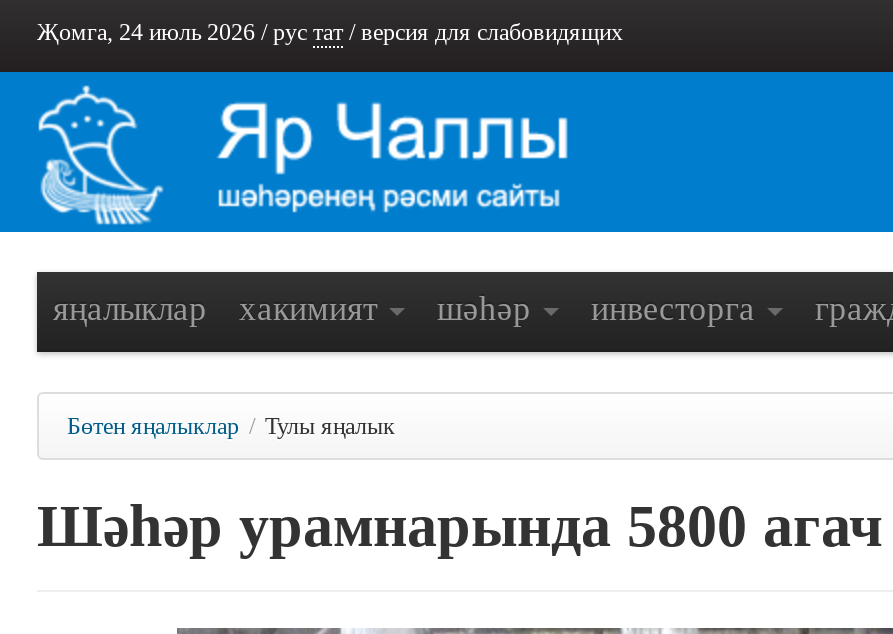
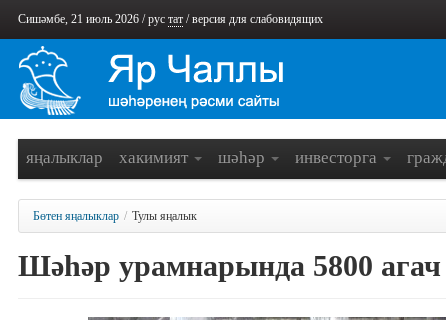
[37,18,623,46] Җомга, 24 июль 2026 / рус тат / версия для слабовидящих -> [18,12,323,26] Сишәмбе, 21 июль 2026 / рус тат / версия для слабовидящих

